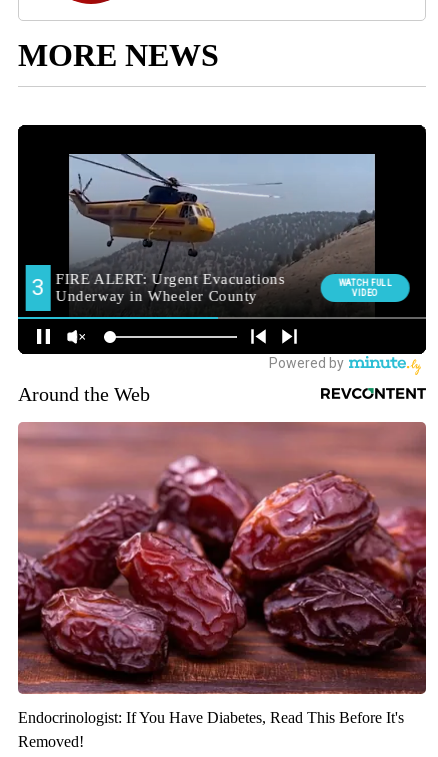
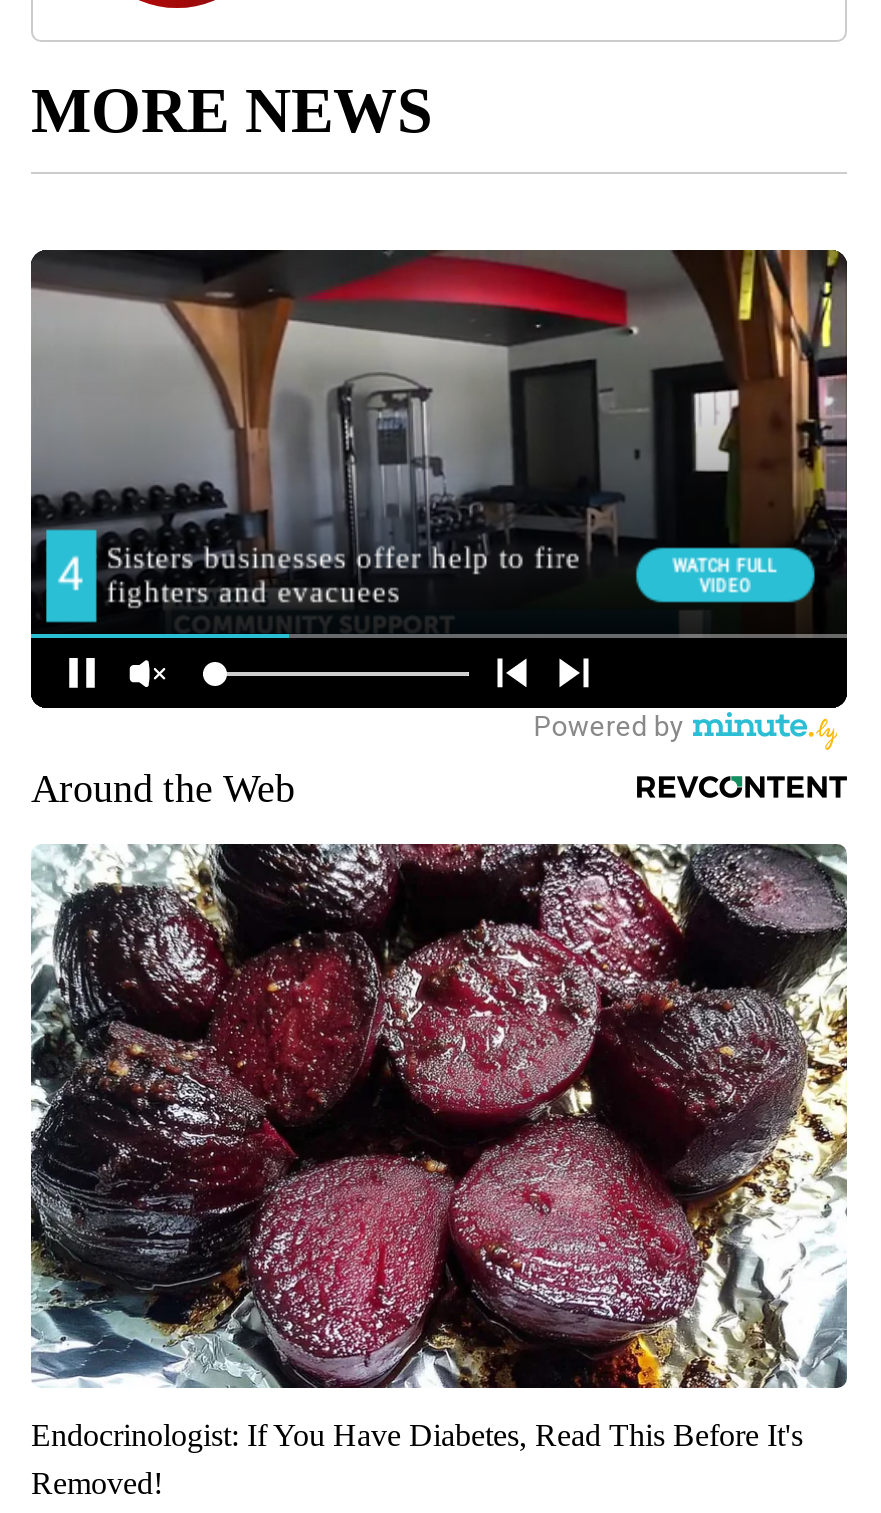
[18,124,427,308] [image] -> [29,248,849,618] [image]
[17,421,427,695] [image] -> [29,842,849,1390] [image]

